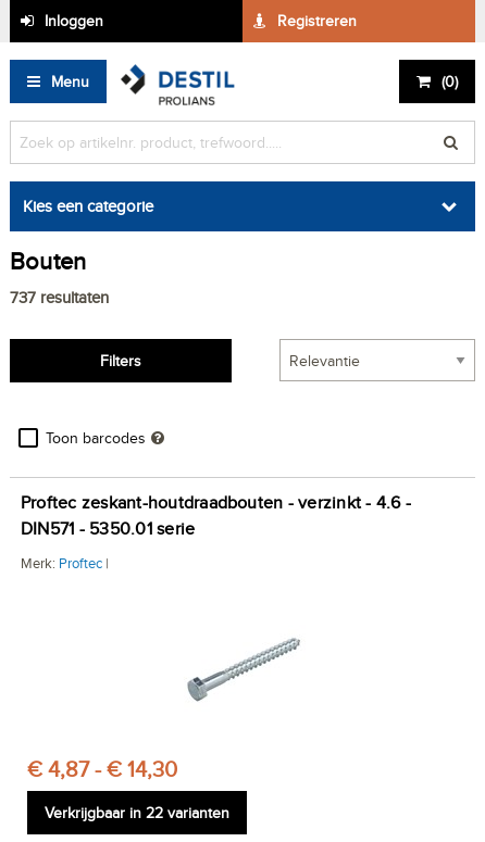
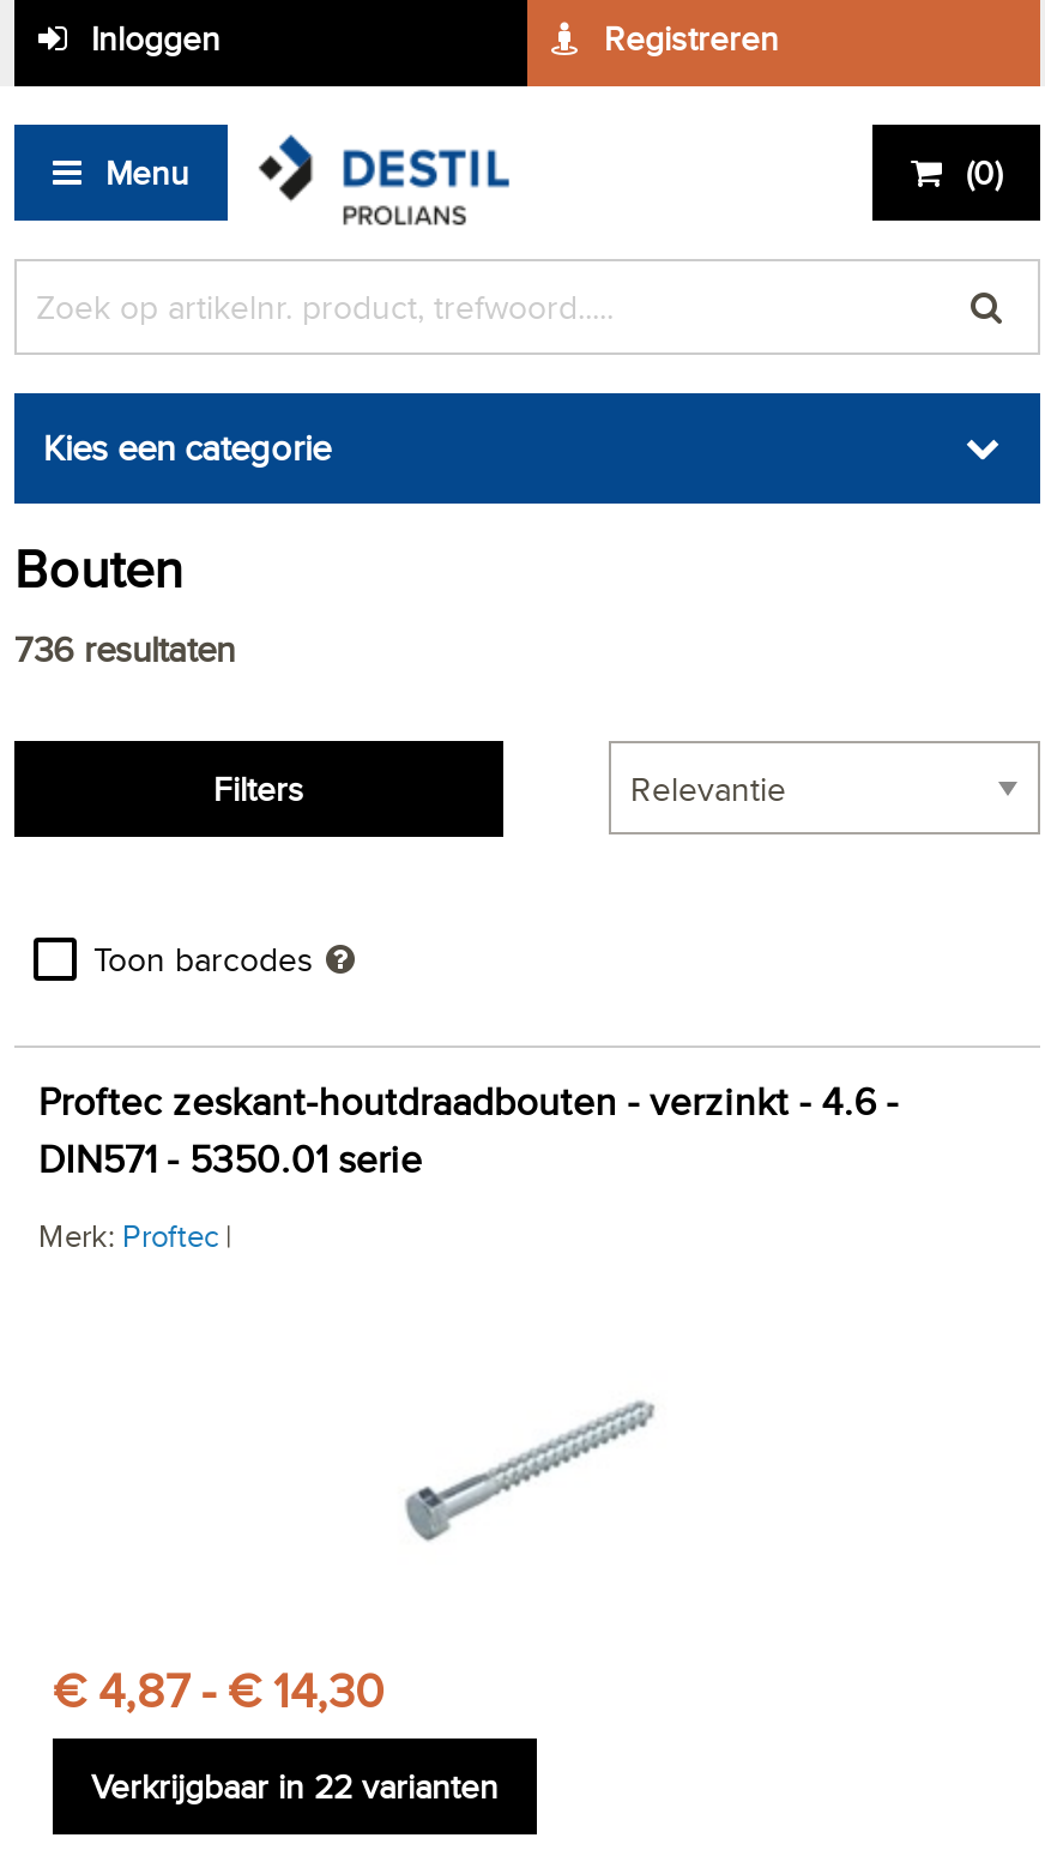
[10,286,109,309] 737 resultaten -> [14,623,235,674] 736 resultaten

